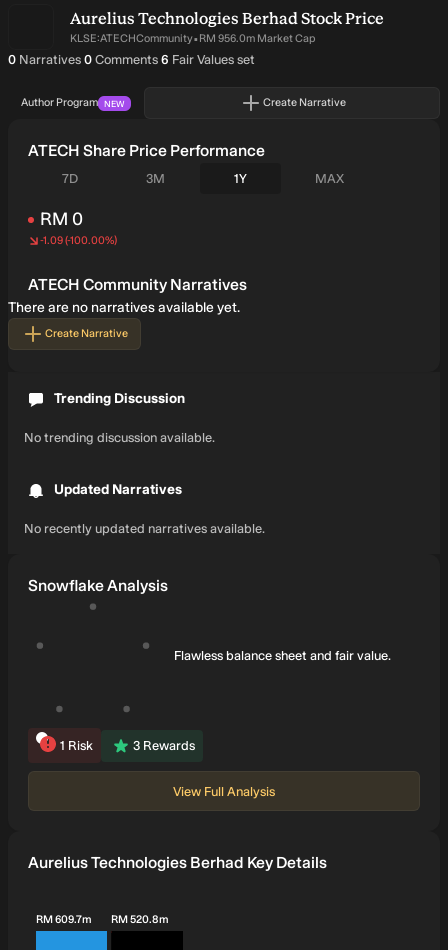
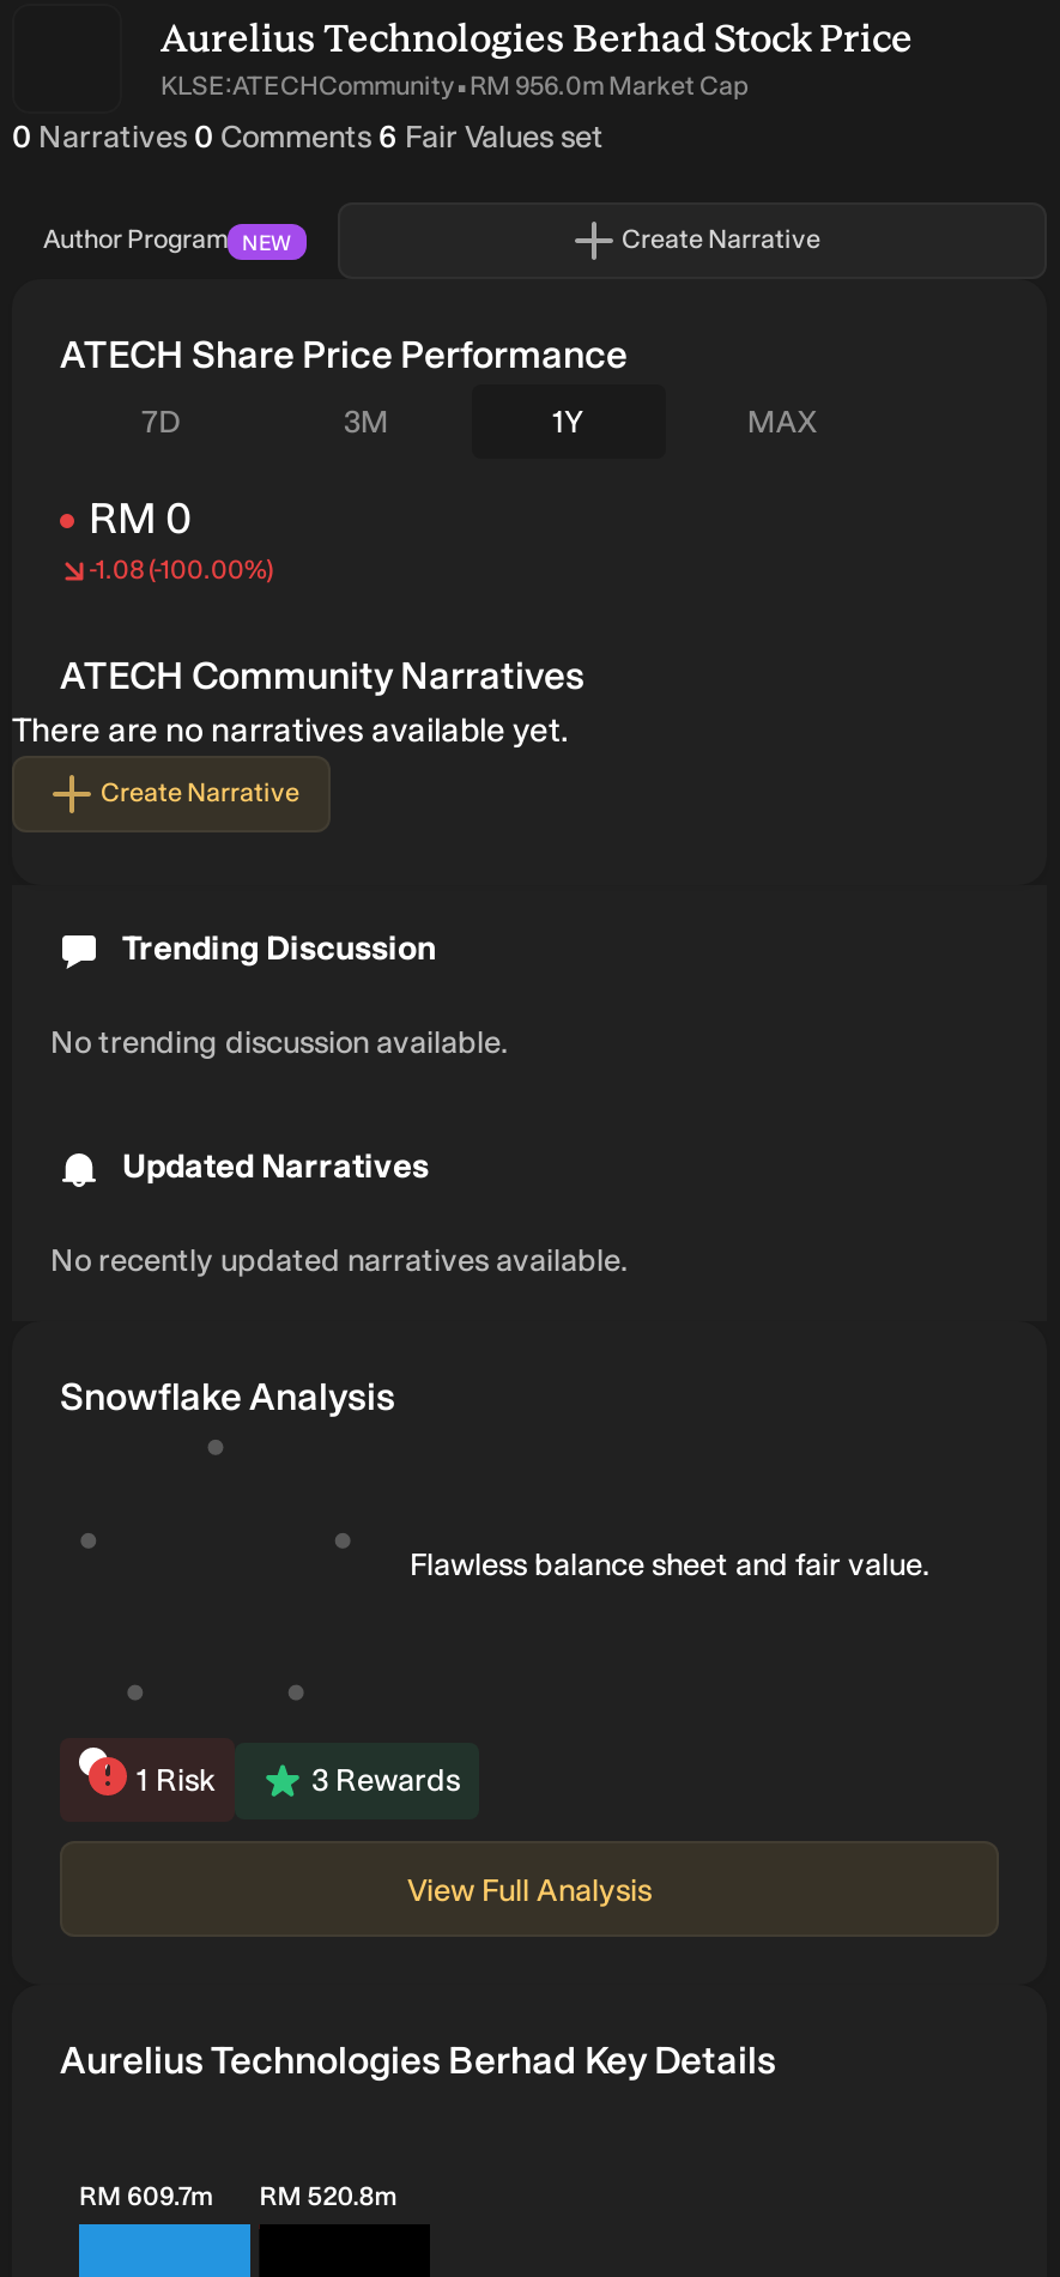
[40,234,117,247] -1.09 (-100.00%) -> [89,555,273,586] -1.08 (-100.00%)

